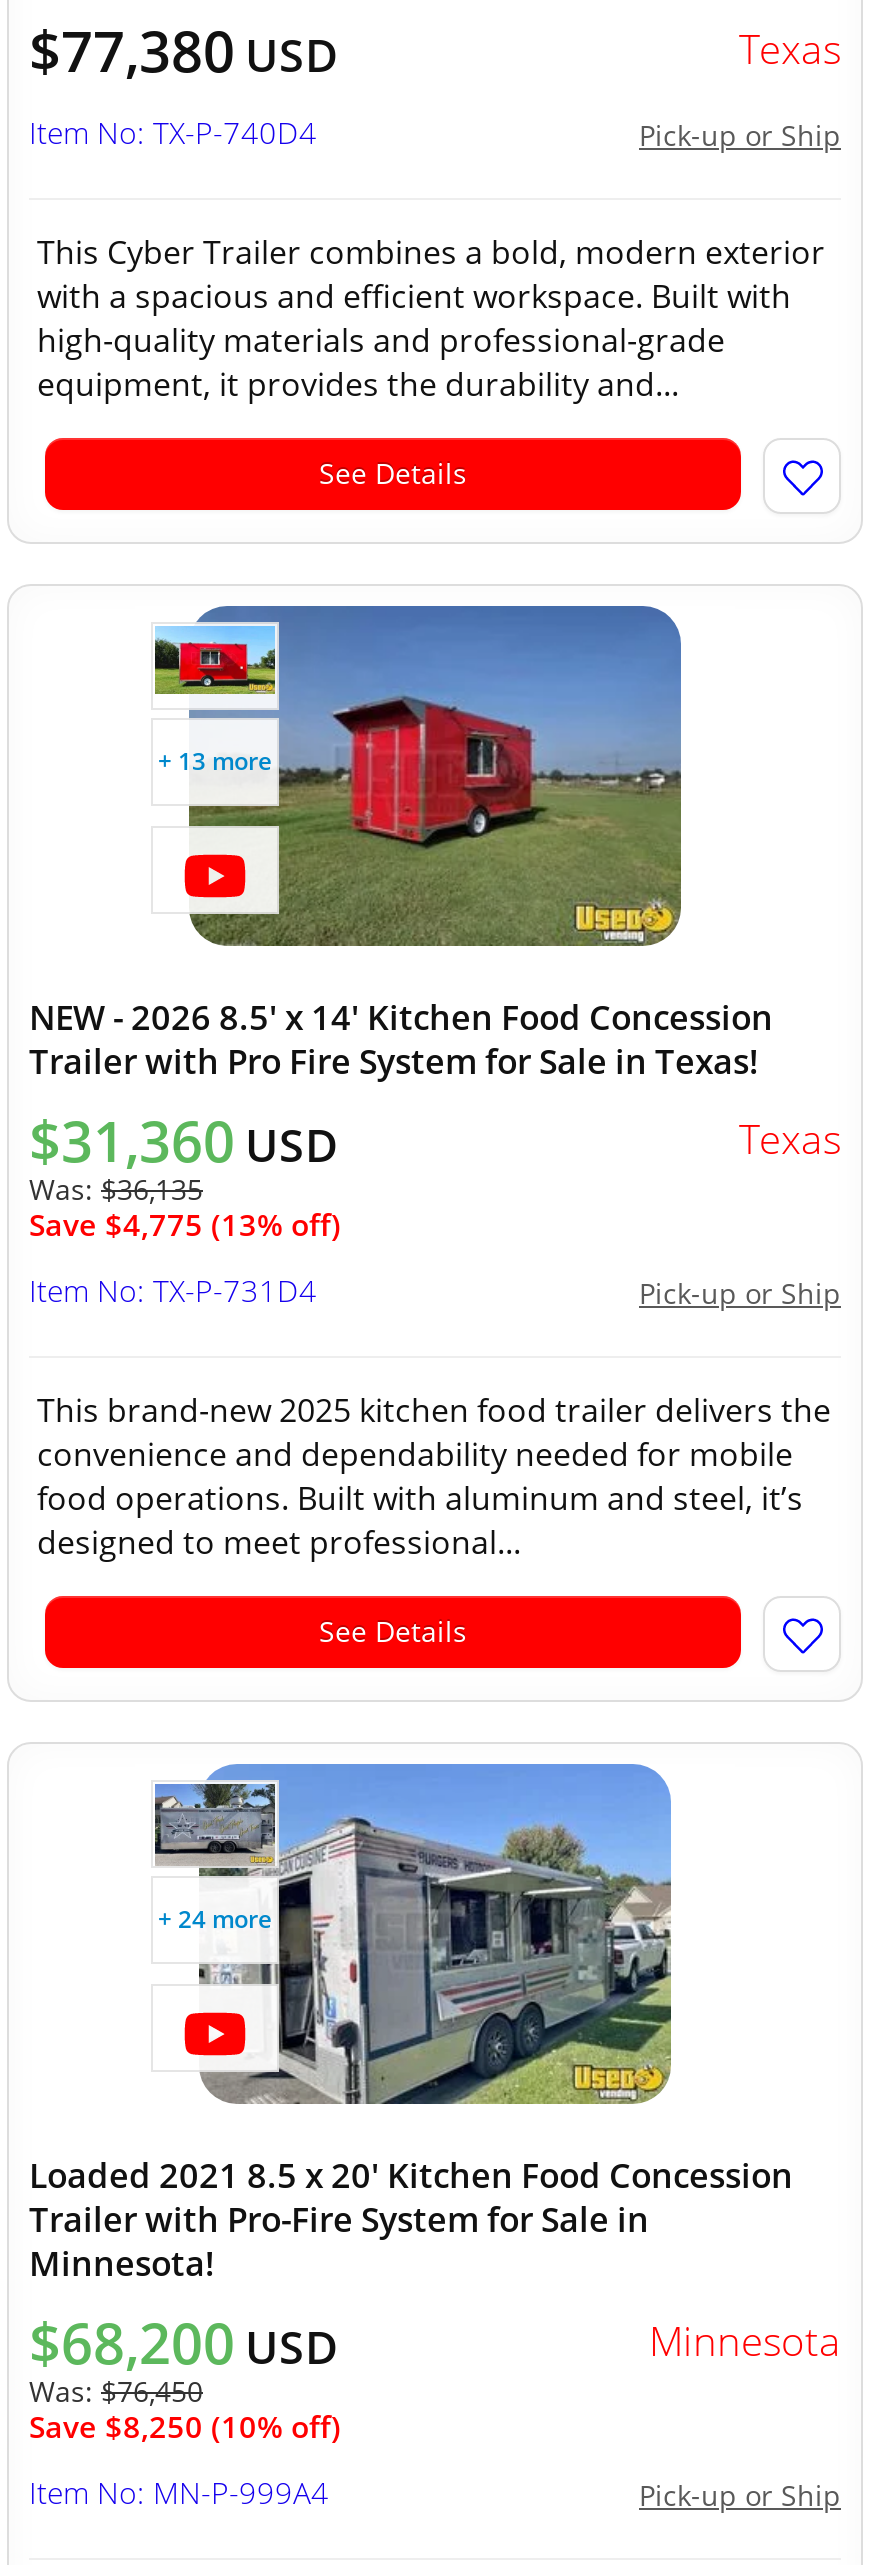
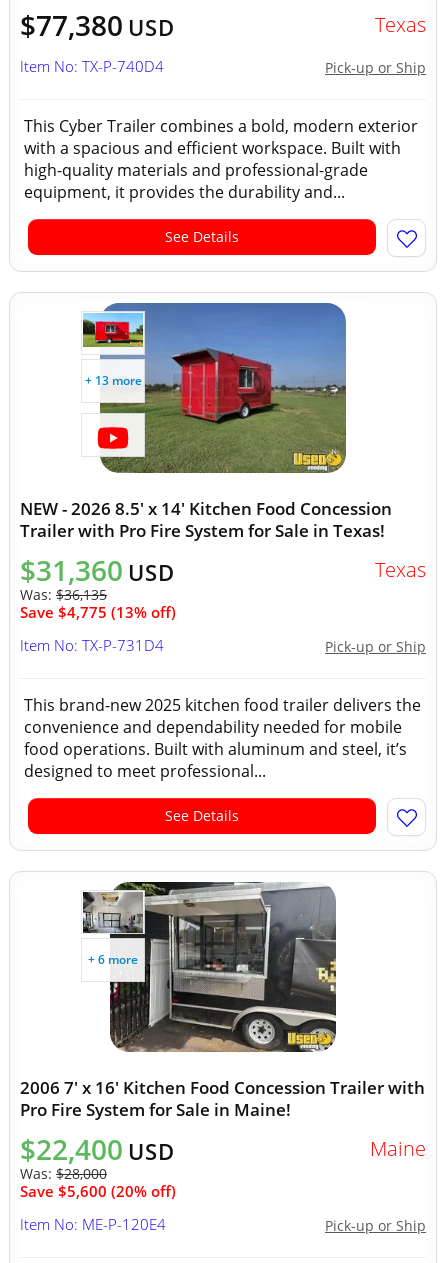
[155,1762,673,2106] [image] | + 24 more -> [83,881,341,1047] [image] | + 6 more
[29,2152,793,2446] Loaded 2021 8.5 x 20' Kitchen Food Concession | Trailer with Pro-Fire System for Sale in | Minnesota! | $68,200 USD | Was: $76,450 | Save $8,250 (10% off) -> [20,1076,425,1201] 2006 7' x 16' Kitchen Food Concession Trailer with | Pro Fire System for Sale in Maine! | $22,400 USD | Was: $28,000 | Save $5,600 (20% off)
[649,2314,841,2368] Minnesota -> [370,1135,426,1162] Maine
[29,2472,329,2512] Item No: MN-P-999A4 -> [20,1214,166,1234] Item No: ME-P-120E4

